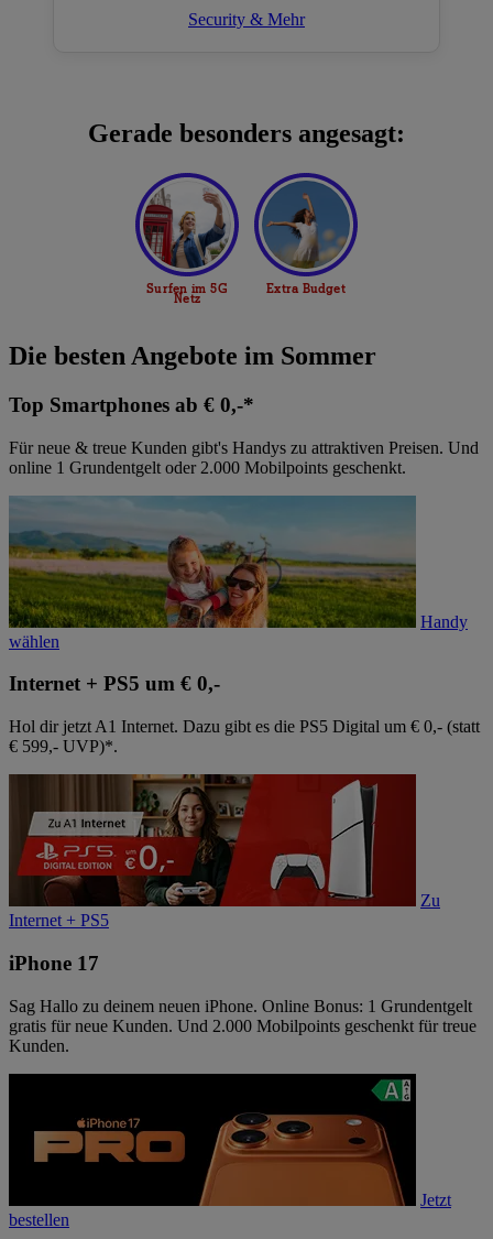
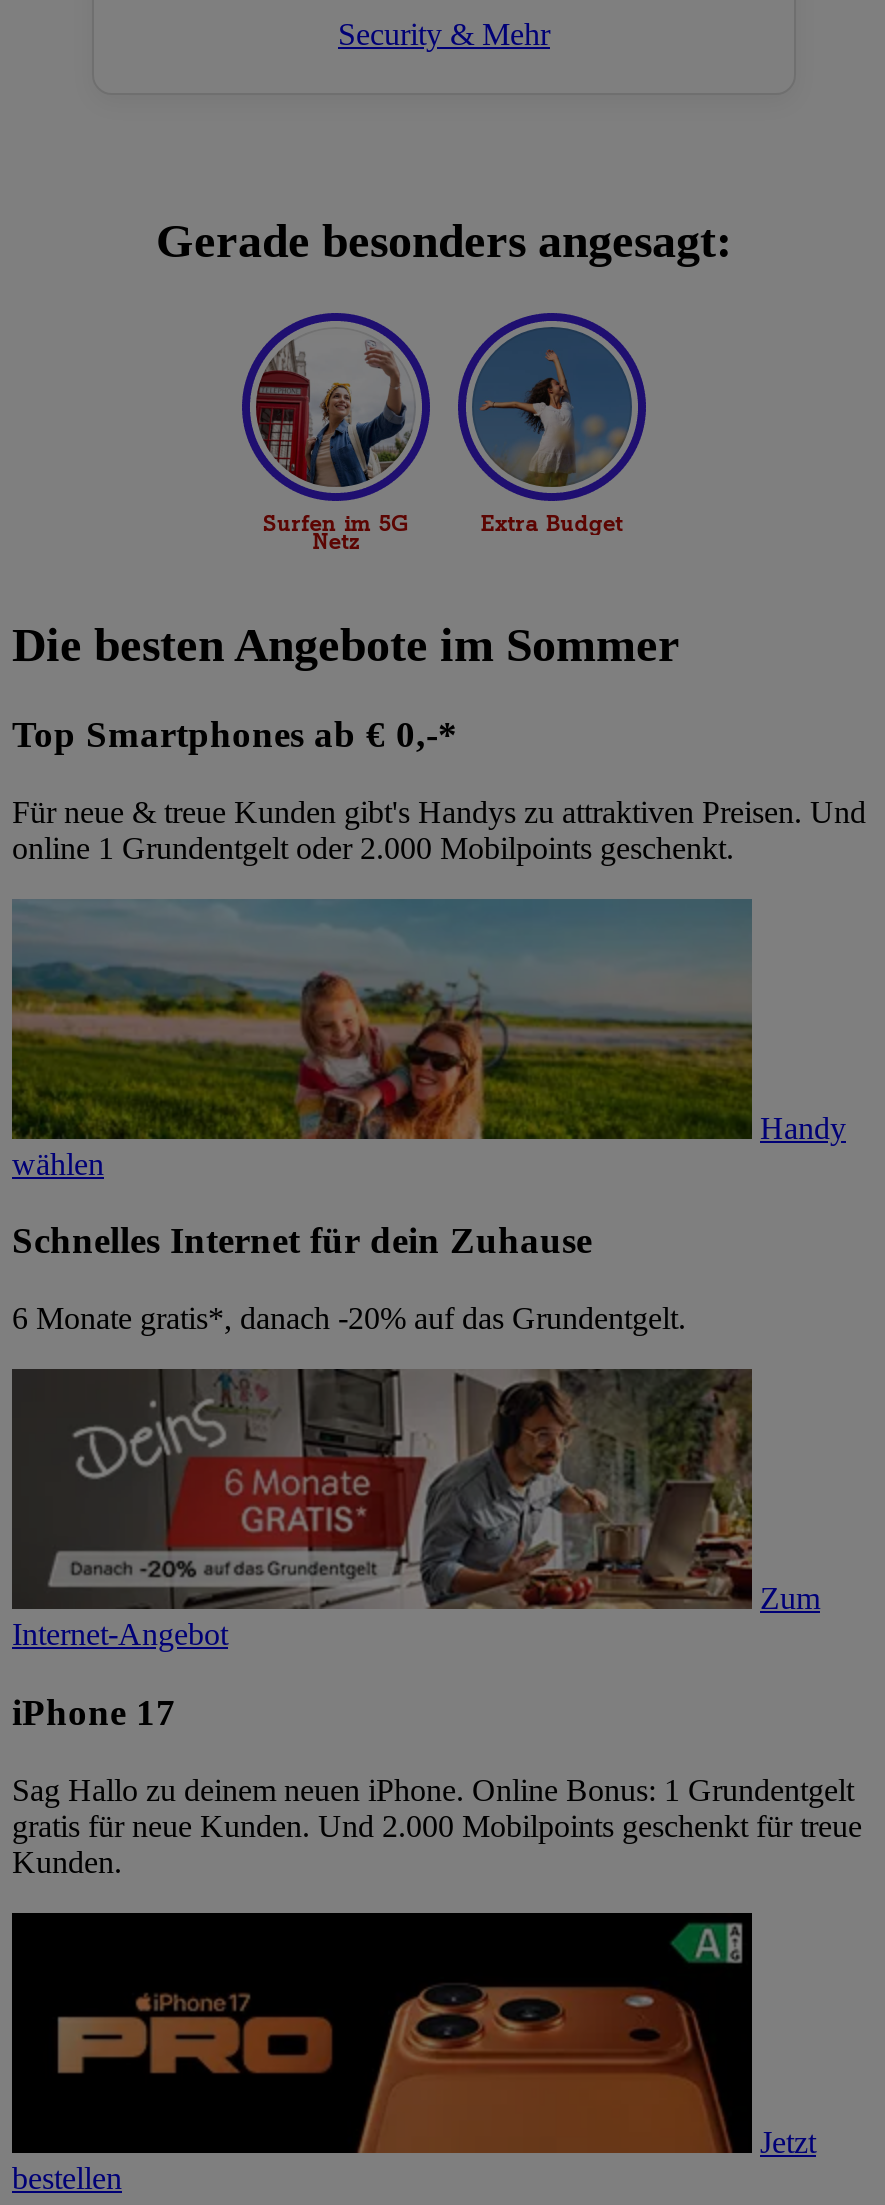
[9,672,220,695] Internet + PS5 um € 0,- -> [12,1220,592,1262] Schnelles Internet für dein Zuhause
[9,717,480,756] Hol dir jetzt A1 Internet. Dazu gibt es die PS5 Digital um € 0,- (statt | € 599,- UVP)*. -> [12,1301,686,1335] 6 Monate gratis*, danach -20% auf das Grundentgelt.
[9,773,440,930] [image] | Zu | Internet + PS5 -> [12,1367,820,1651] [image] | Zum | Internet-Angebot

